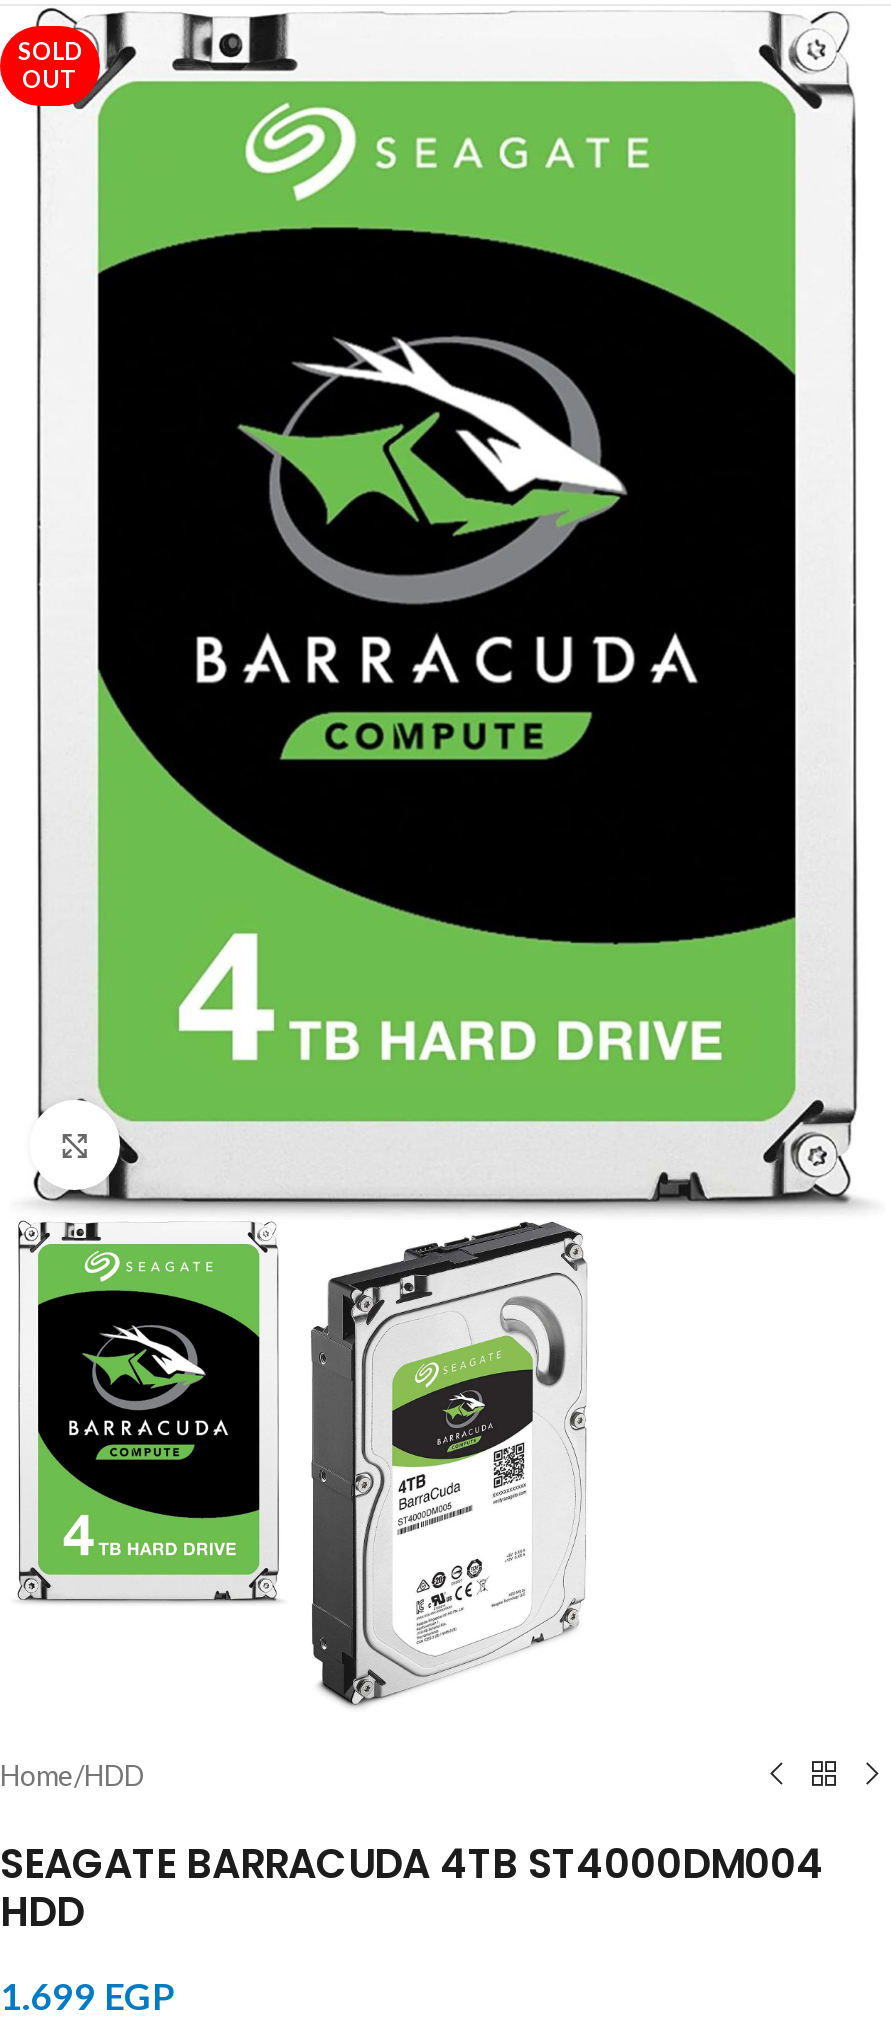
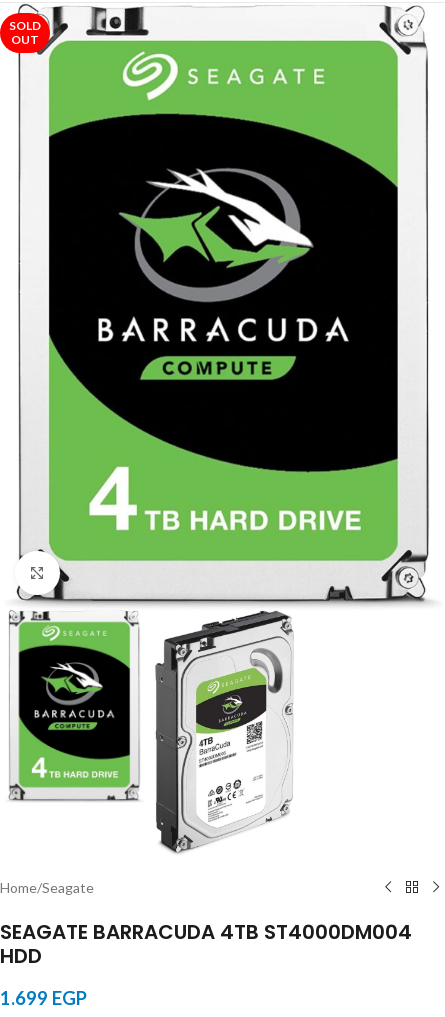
[0,1758,144,1792] Home/HDD -> [0,879,94,896] Home/Seagate

